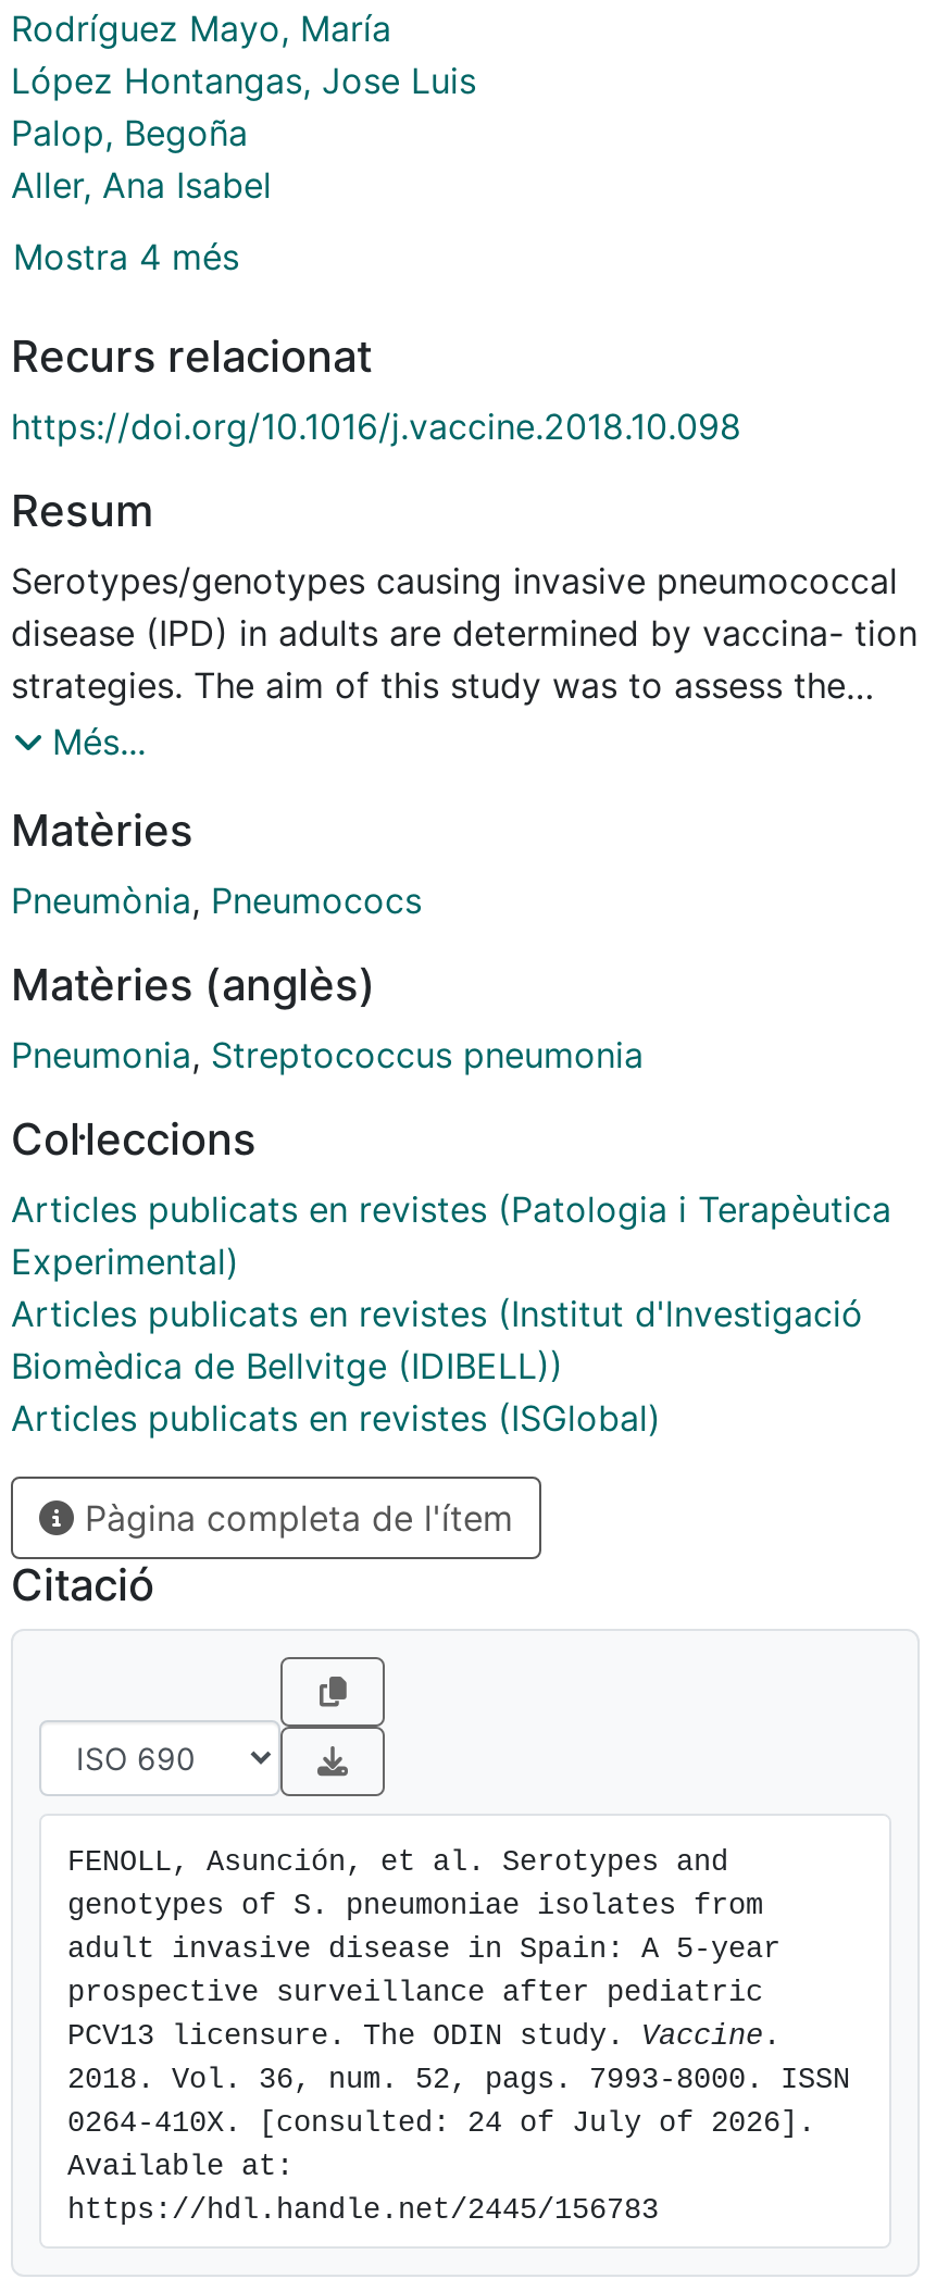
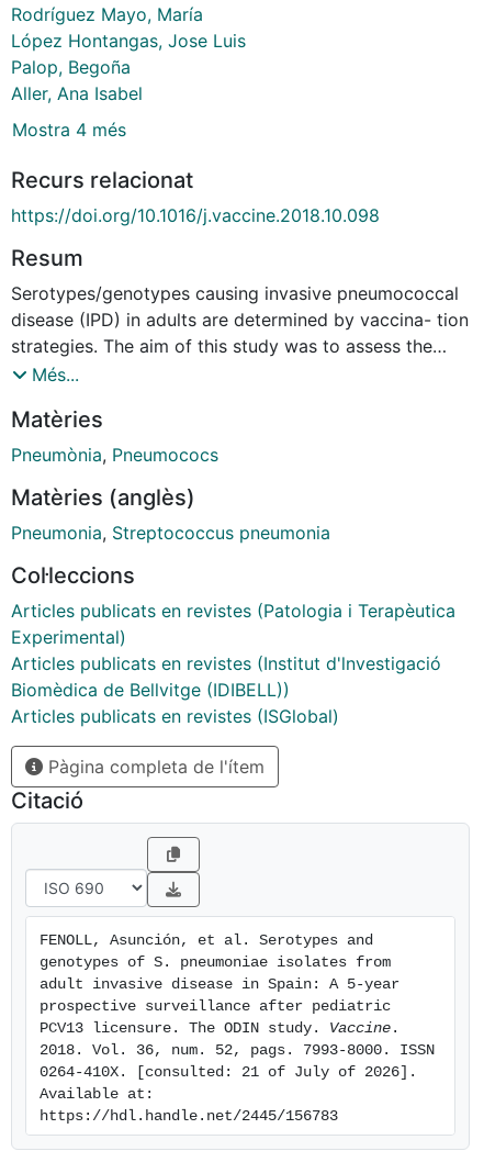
[67,2107,815,2140] 0264-410X. [consulted: 24 of July of 2026]. -> [40,1064,417,1081] 0264-410X. [consulted: 21 of July of 2026].

